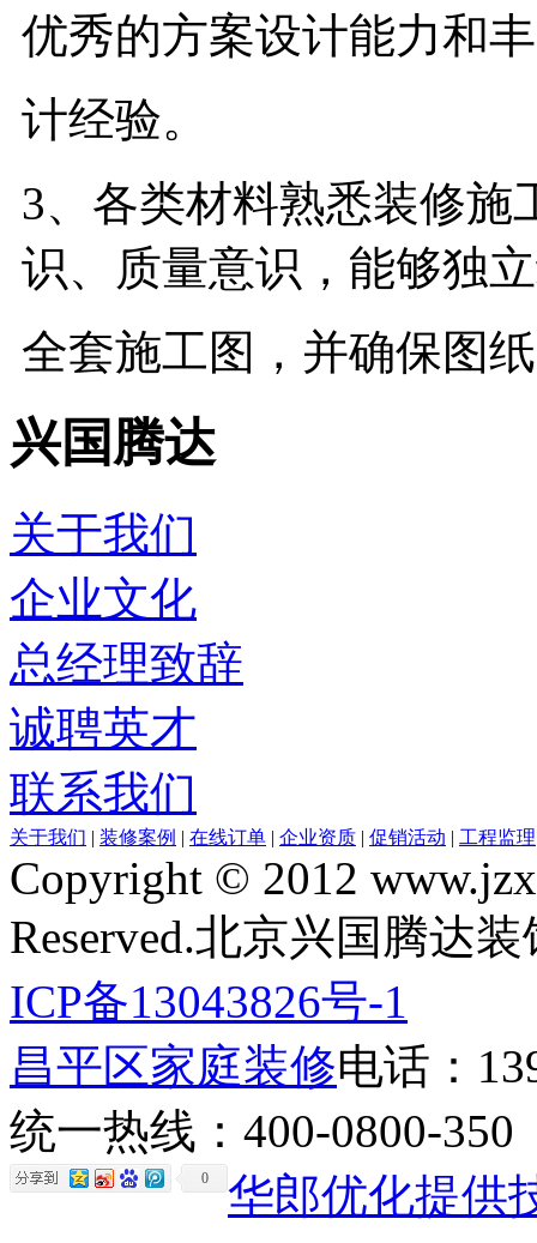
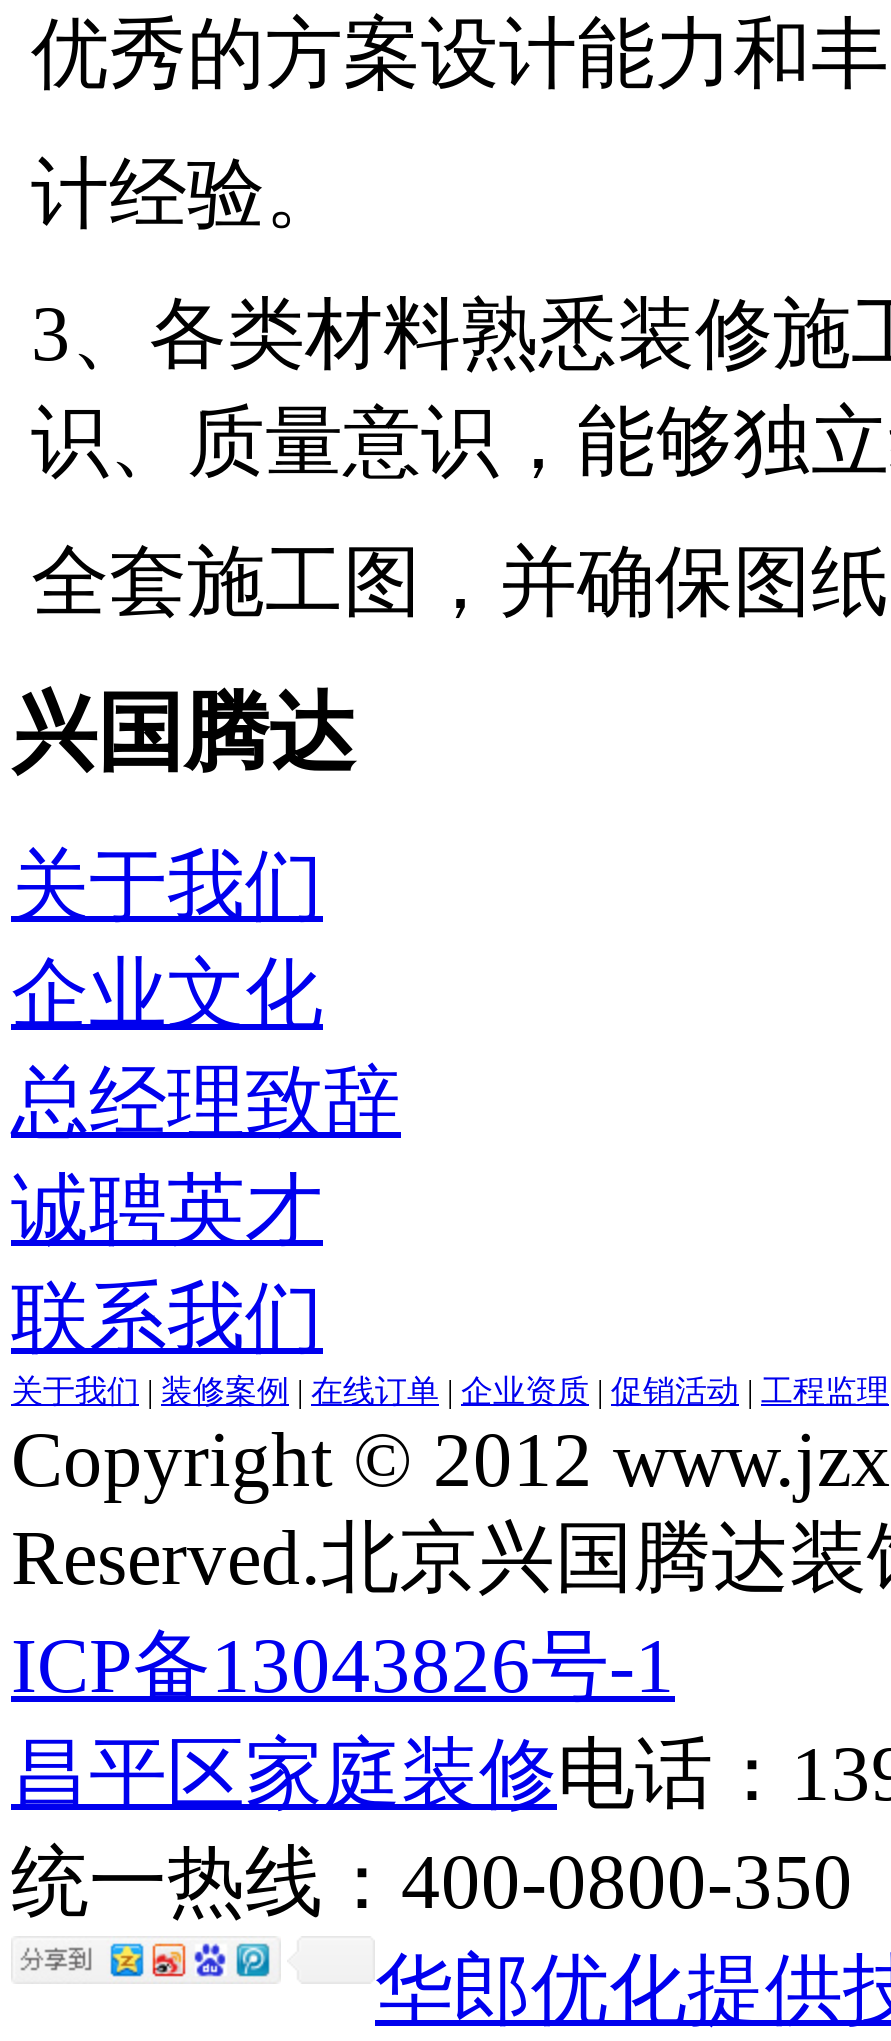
[201,1170,208,1186] 0 -> none

